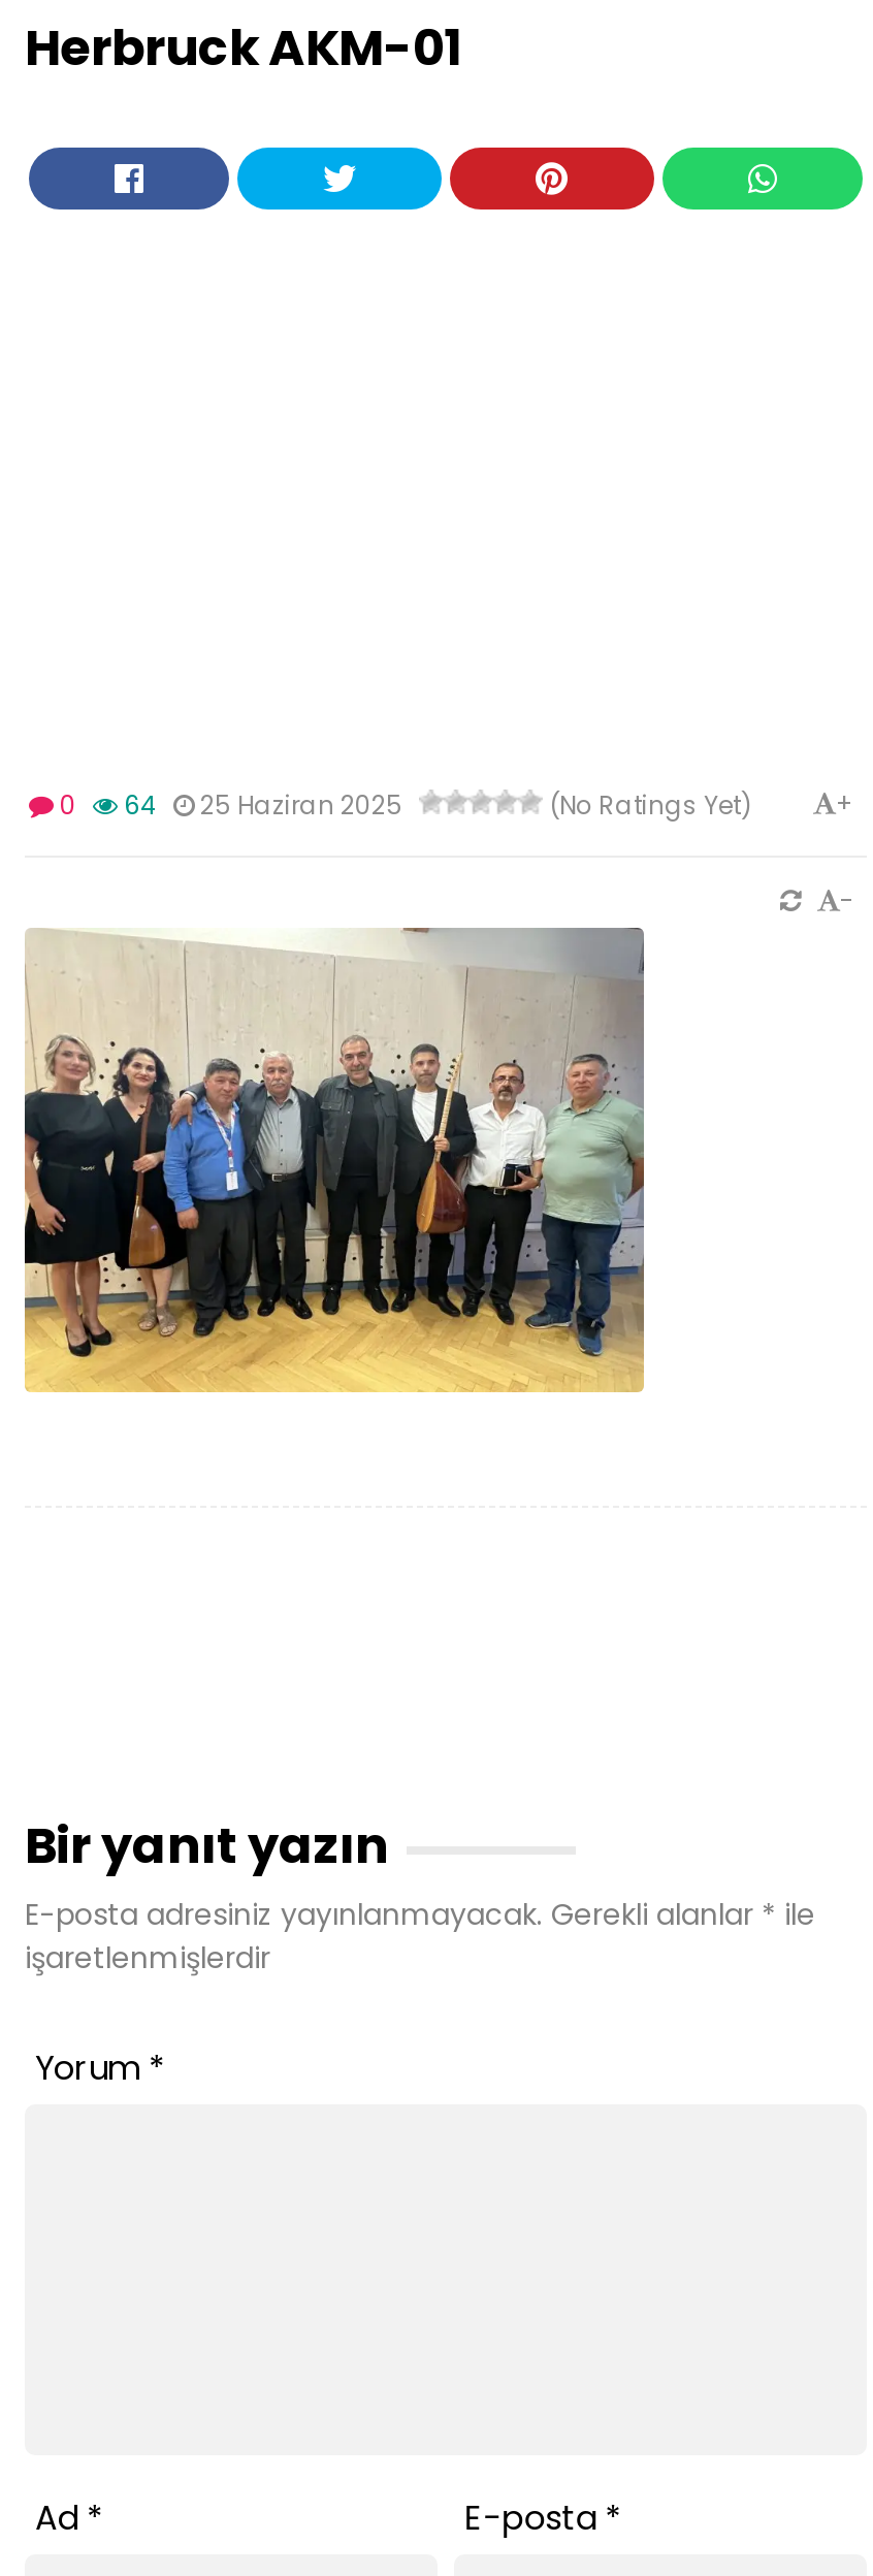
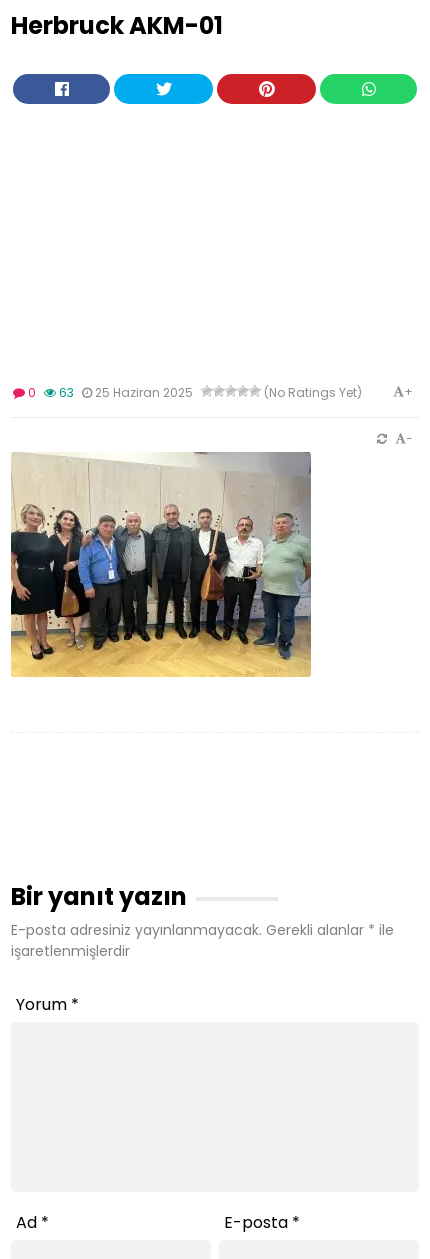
[54,788,402,823] 0 64 25 Haziran 2025 -> [25,384,193,401] 0 63 25 Haziran 2025

